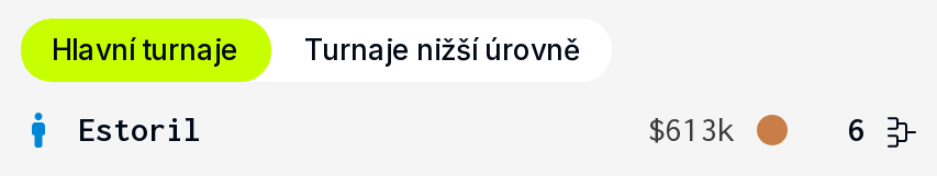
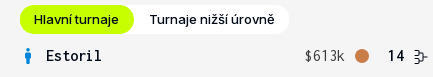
[847,110,865,148] 6 -> [388,47,404,64] 14

